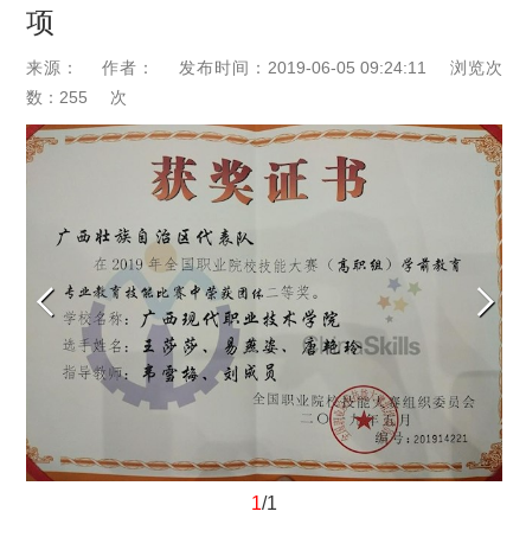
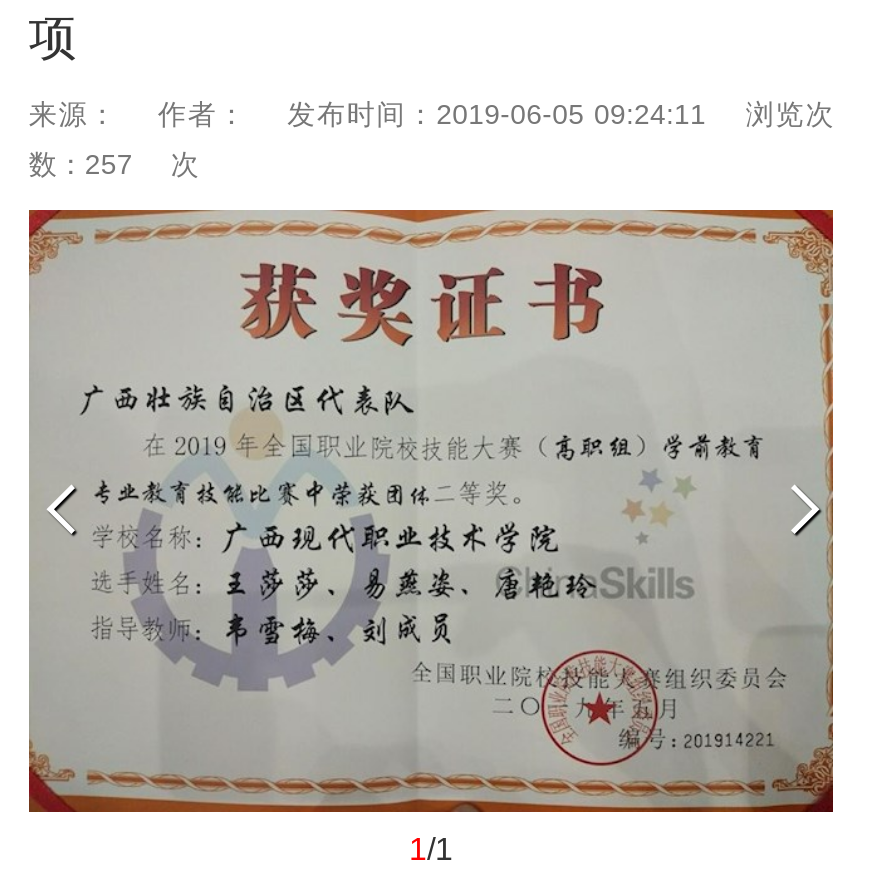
[26,87,127,106] 数：255 次 -> [29,148,199,180] 数：257 次

